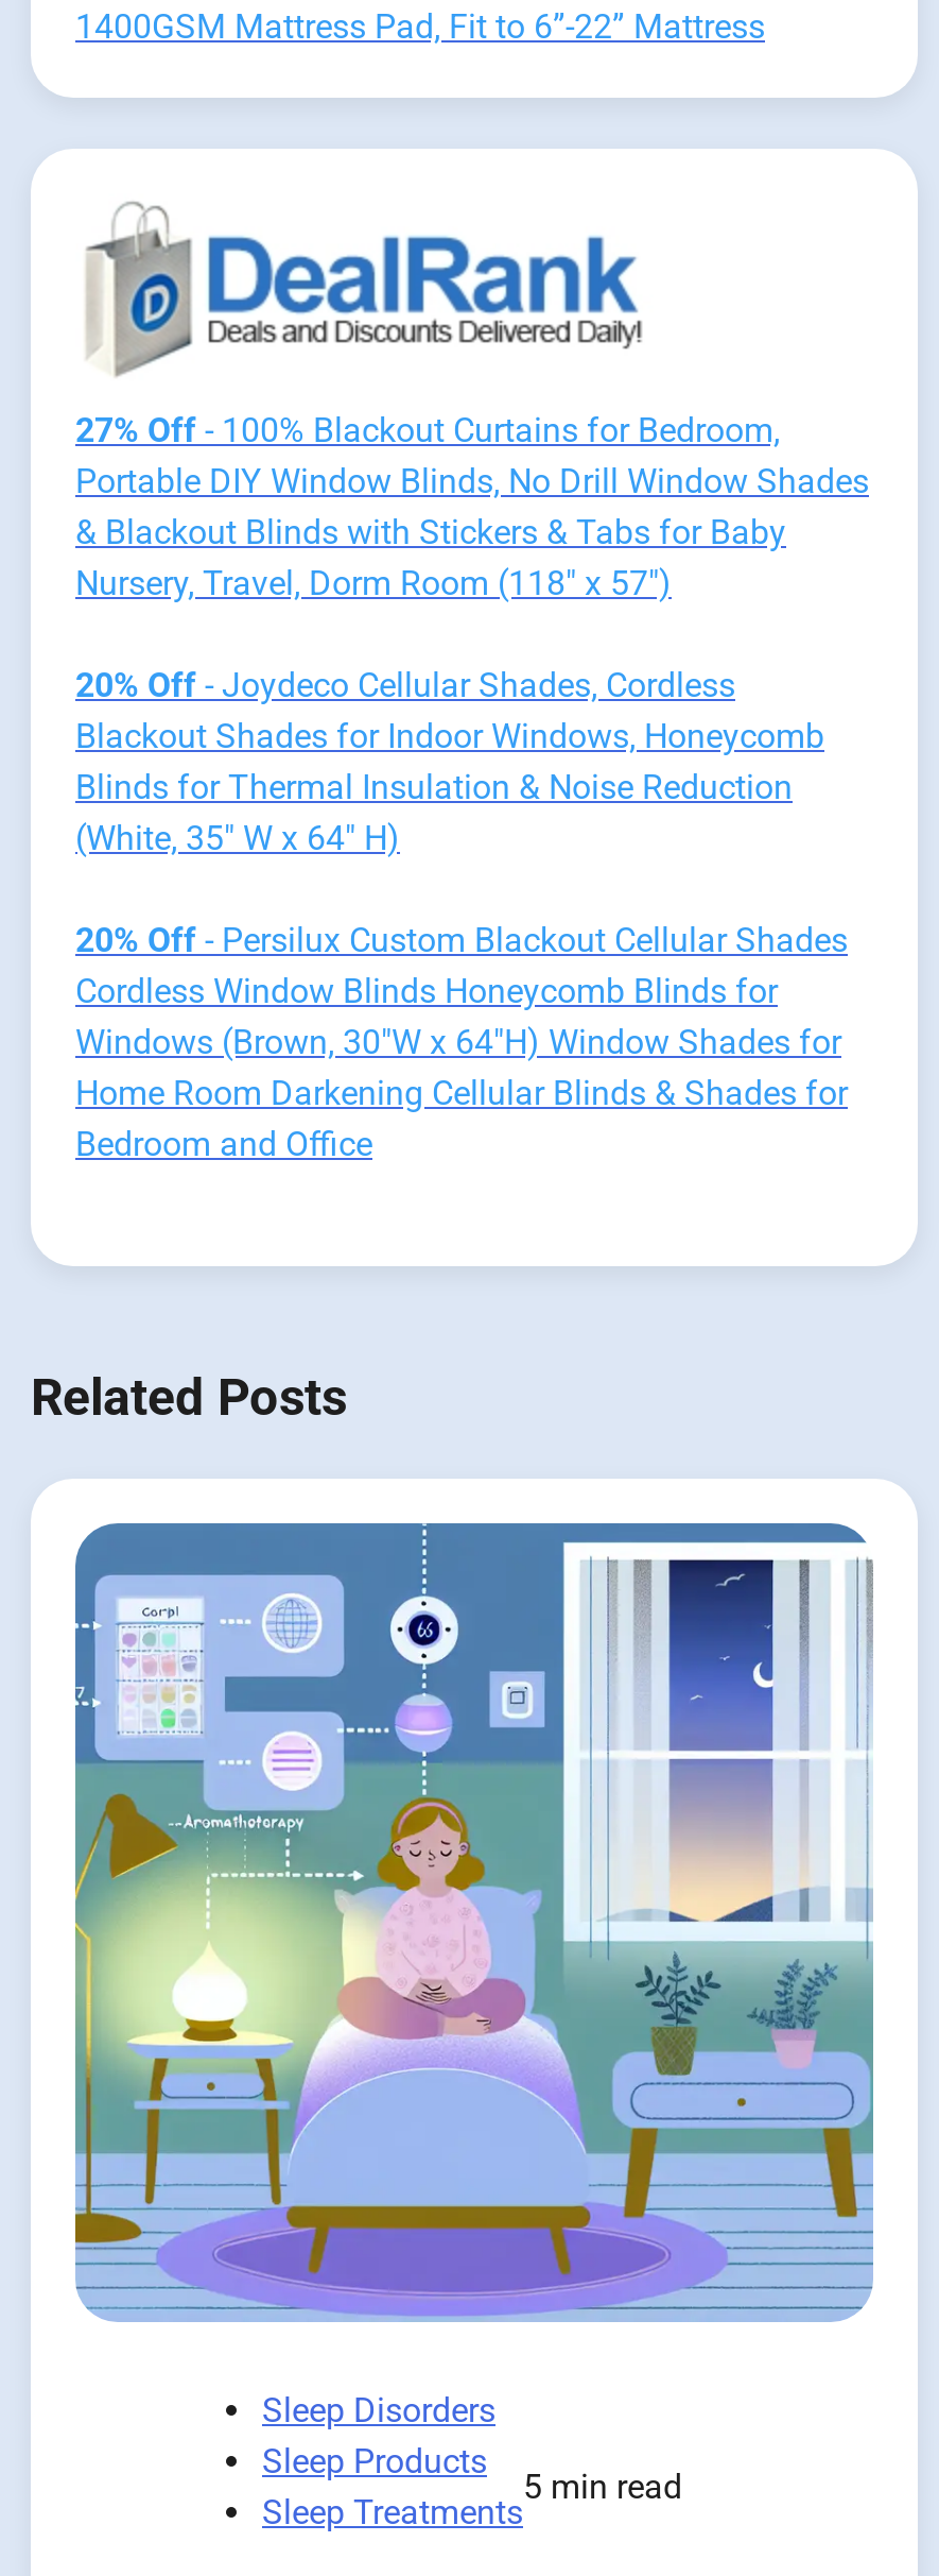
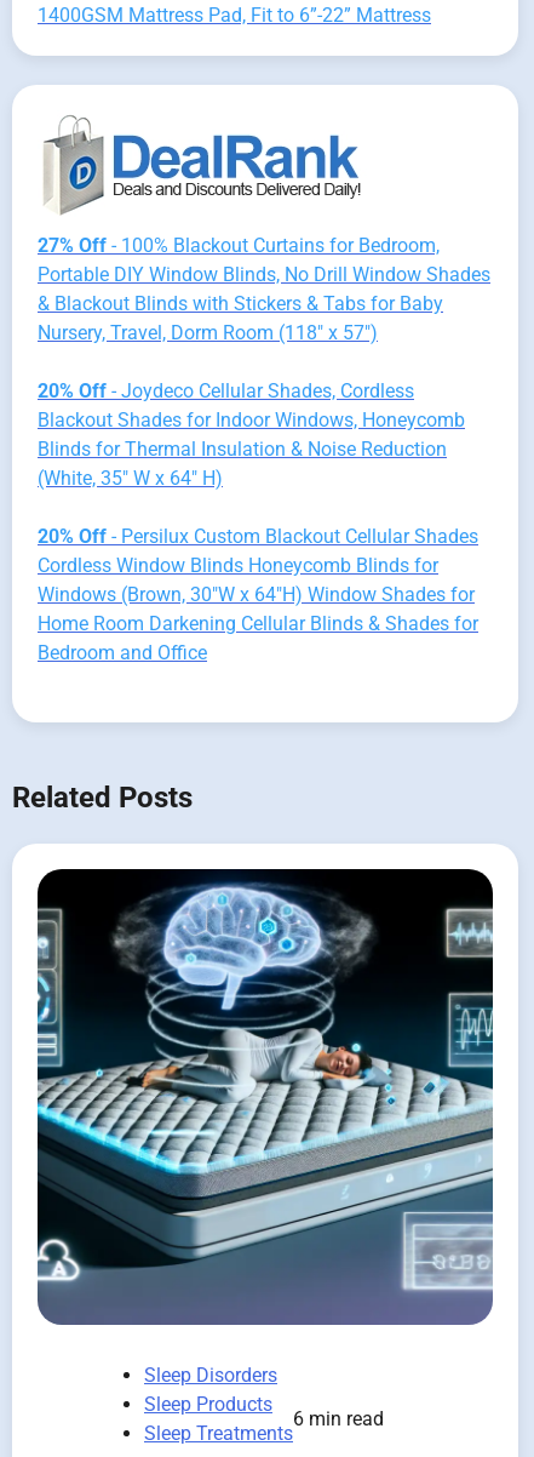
[73,1521,875,2322] [image] -> [36,868,494,1325] [image]
[523,2466,682,2506] 5 min read -> [293,1407,384,1430] 6 min read

